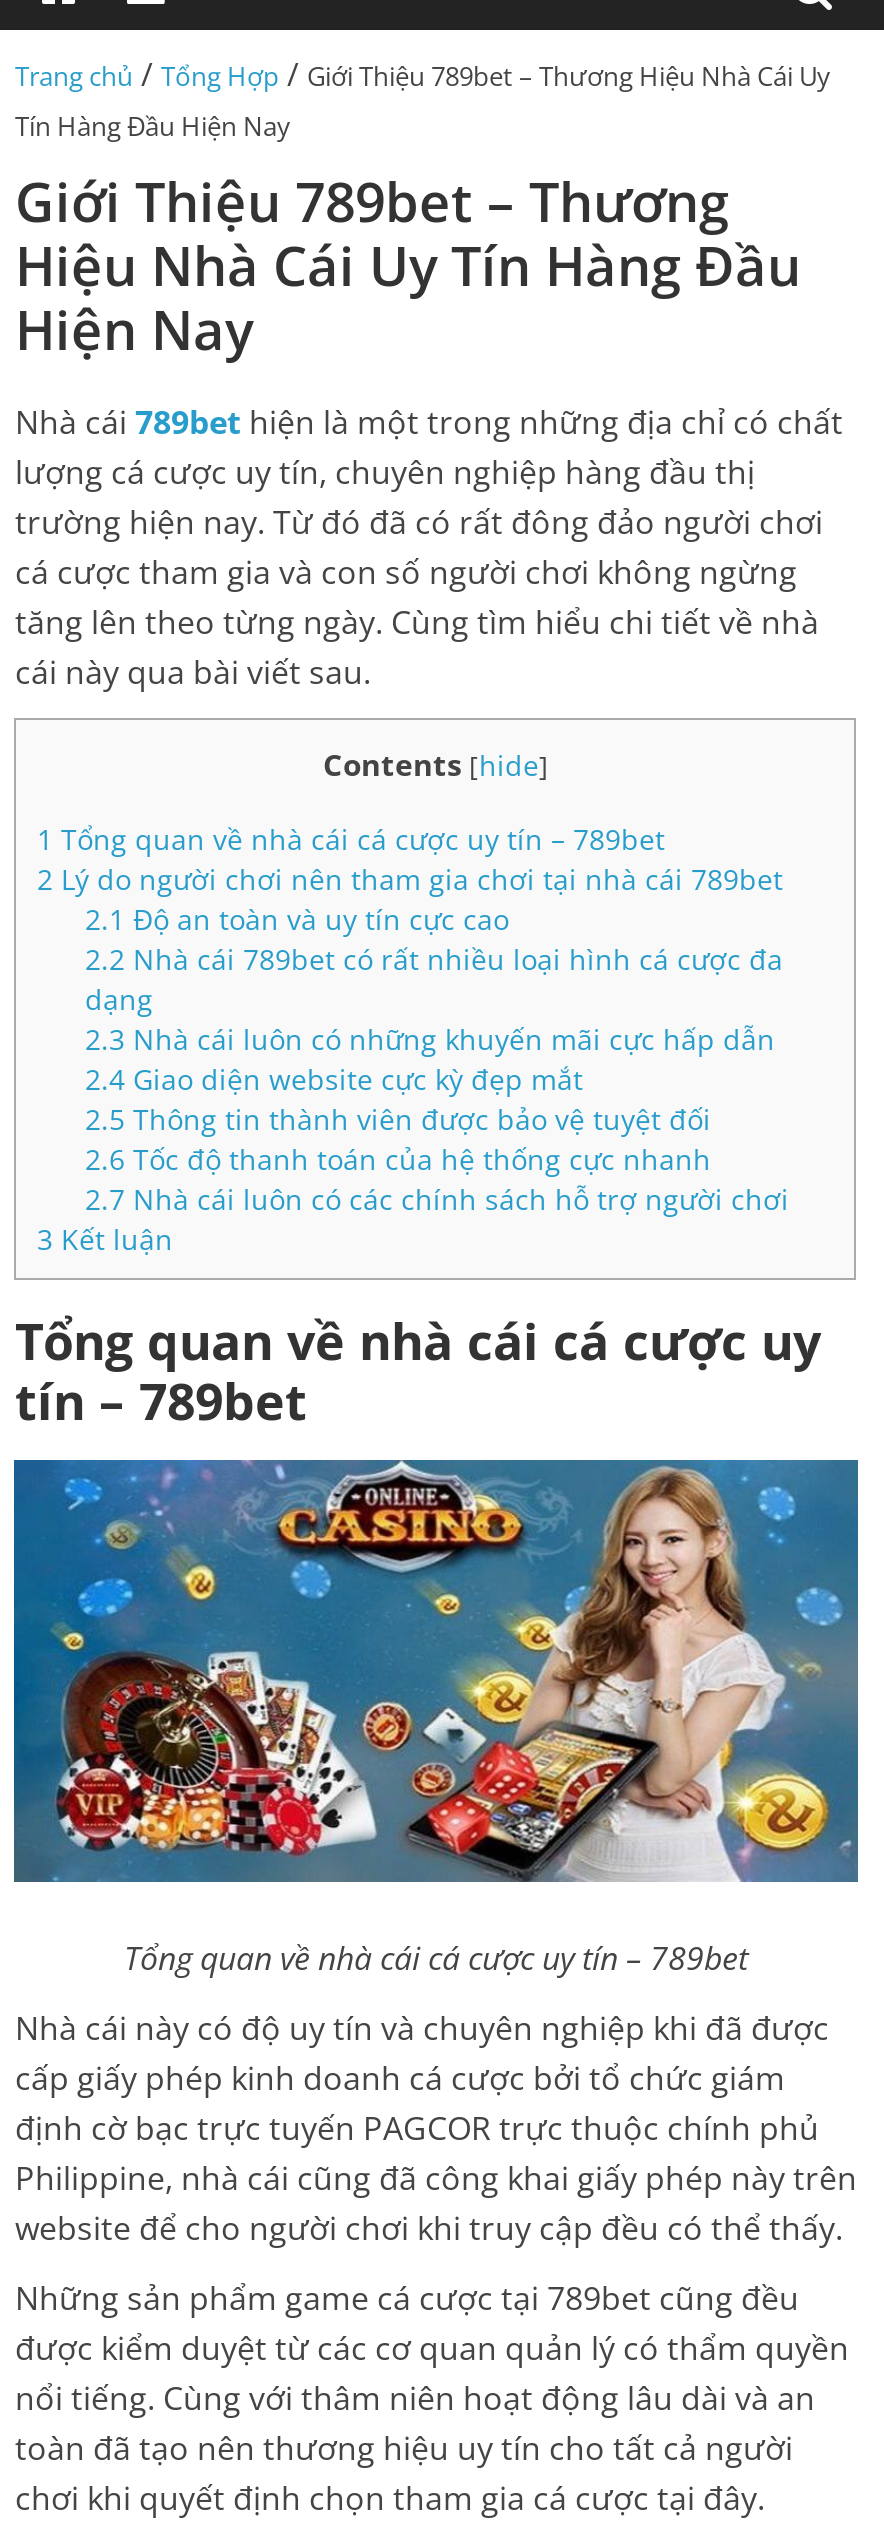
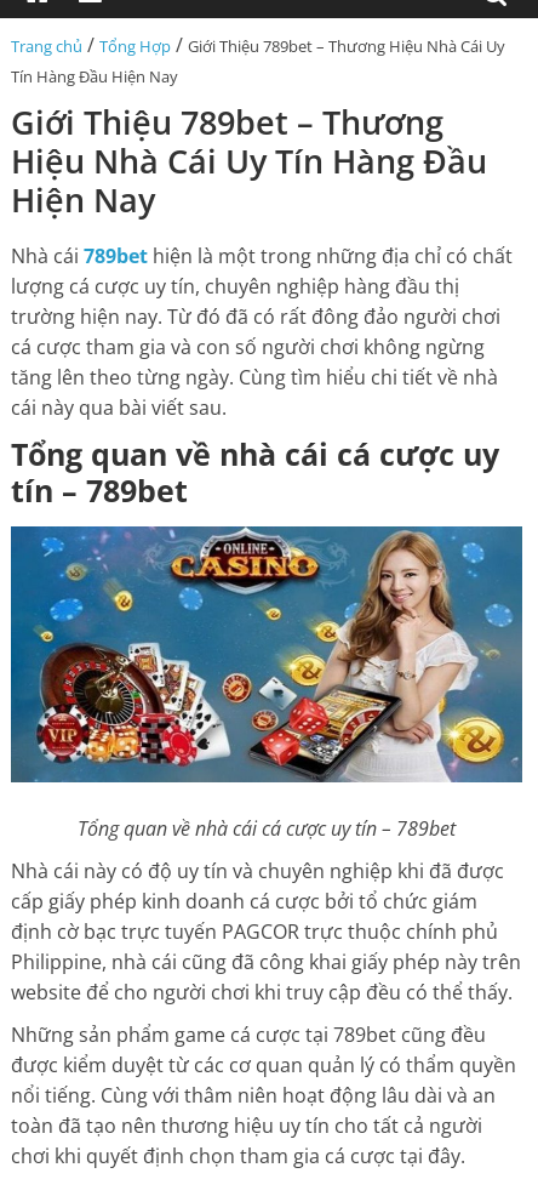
[37,744,789,1258] Contents [hide] | 1 Tổng quan về nhà cái cá cược uy tín – 789bet | 2 Lý do người chơi nên tham gia chơi tại nhà cái 789bet | 2.1 Độ an toàn và uy tín cực cao | 2.2 Nhà cái 789bet có rất nhiều loại hình cá cược đa | dạng | 2.3 Nhà cái luôn có những khuyến mãi cực hấp dẫn | 2.4 Giao diện website cực kỳ đẹp mắt | 2.5 Thông tin thành viên được bảo vệ tuyệt đối | 2.6 Tốc độ thanh toán của hệ thống cực nhanh | 2.7 Nhà cái luôn có các chính sách hỗ trợ người chơi | 3 Kết luận -> none

